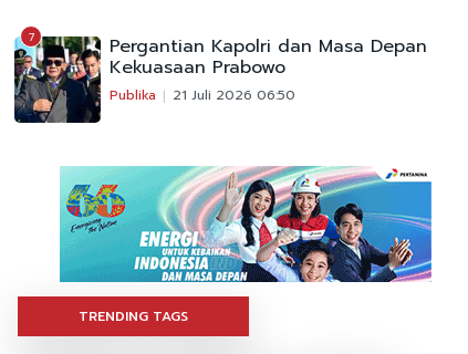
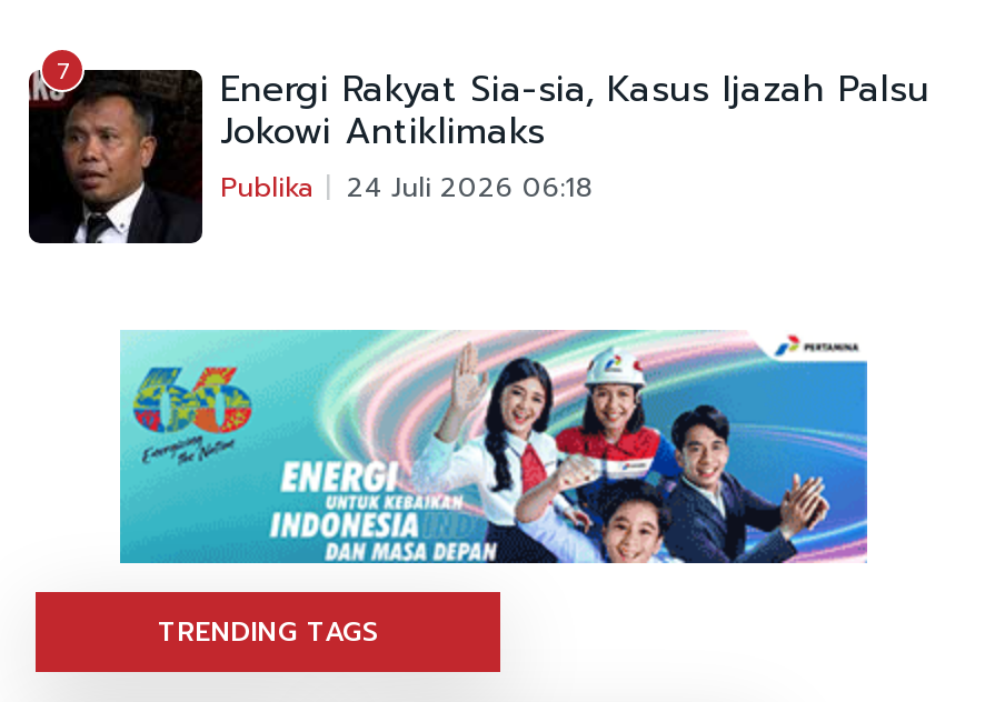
[13,34,427,124] [image] | Pergantian Kapolri dan Masa Depan | Kekuasaan Prabowo -> [27,63,929,247] [image] | Energi Rakyat Sia-sia, Kasus Ijazah Palsu | Jokowi Antiklimaks
[110,86,295,105] Publika 21 Juli 2026 06:50 -> [220,167,594,207] Publika 24 Juli 2026 06:18

